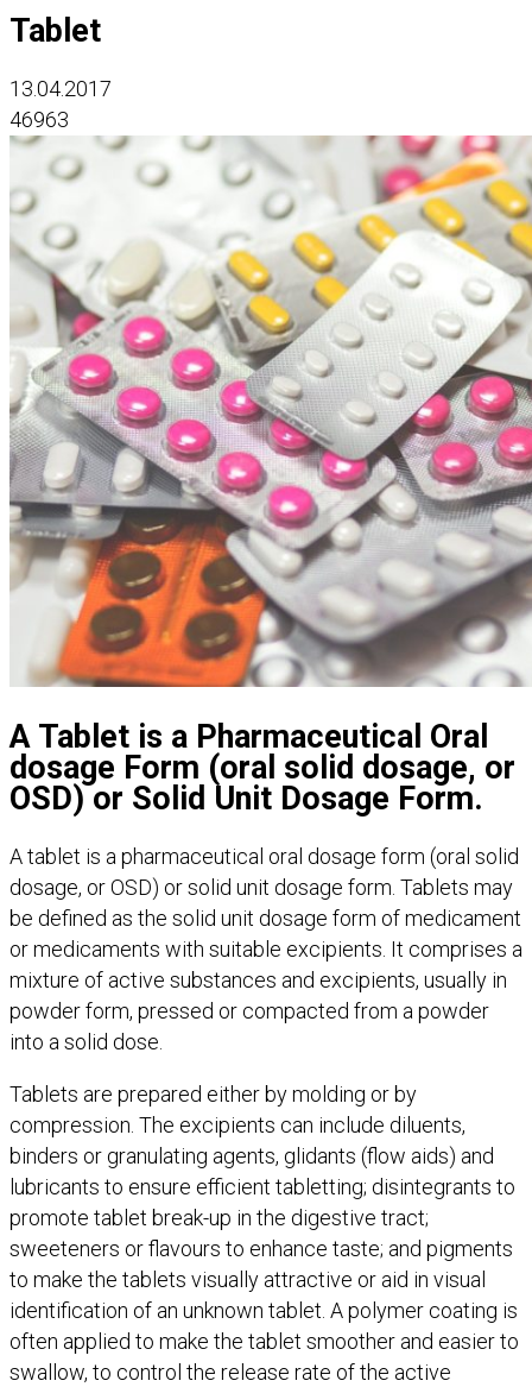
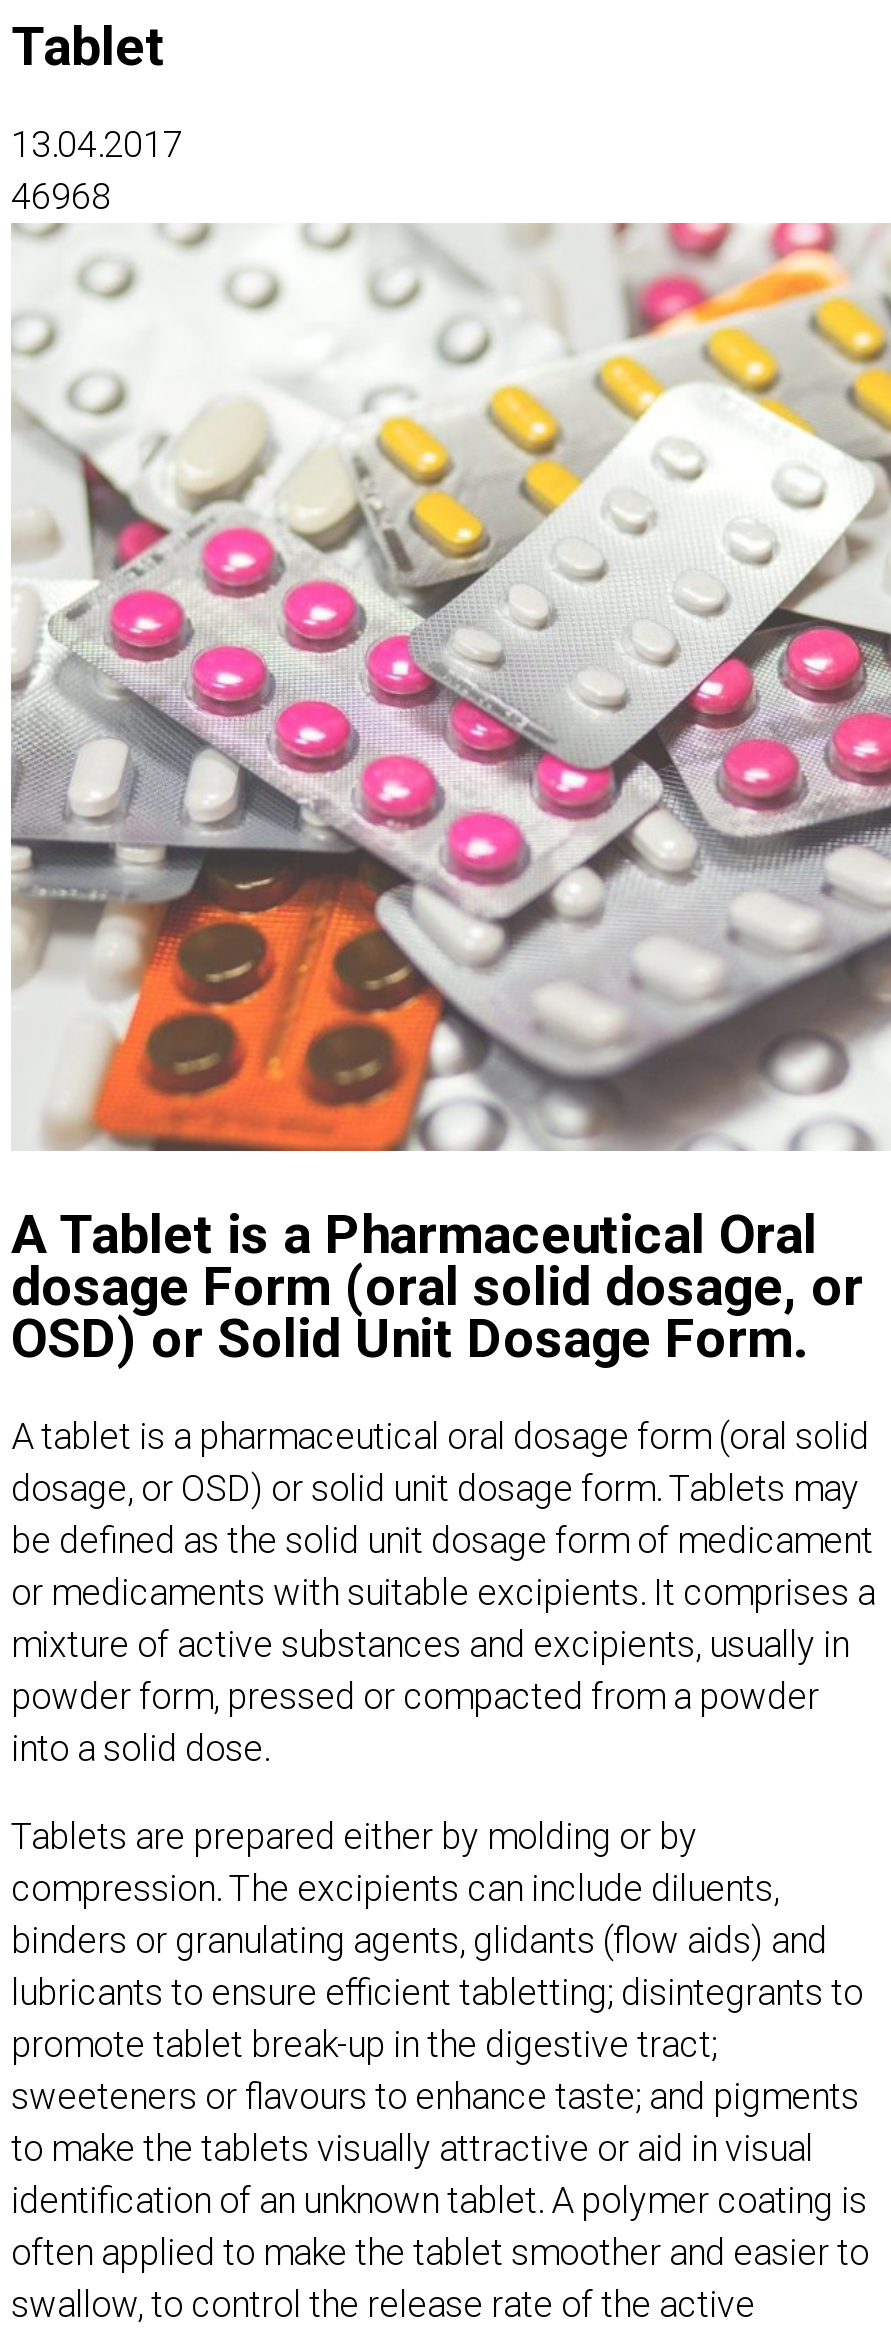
[9,107,69,132] 46963 -> [11,175,111,217] 46968

